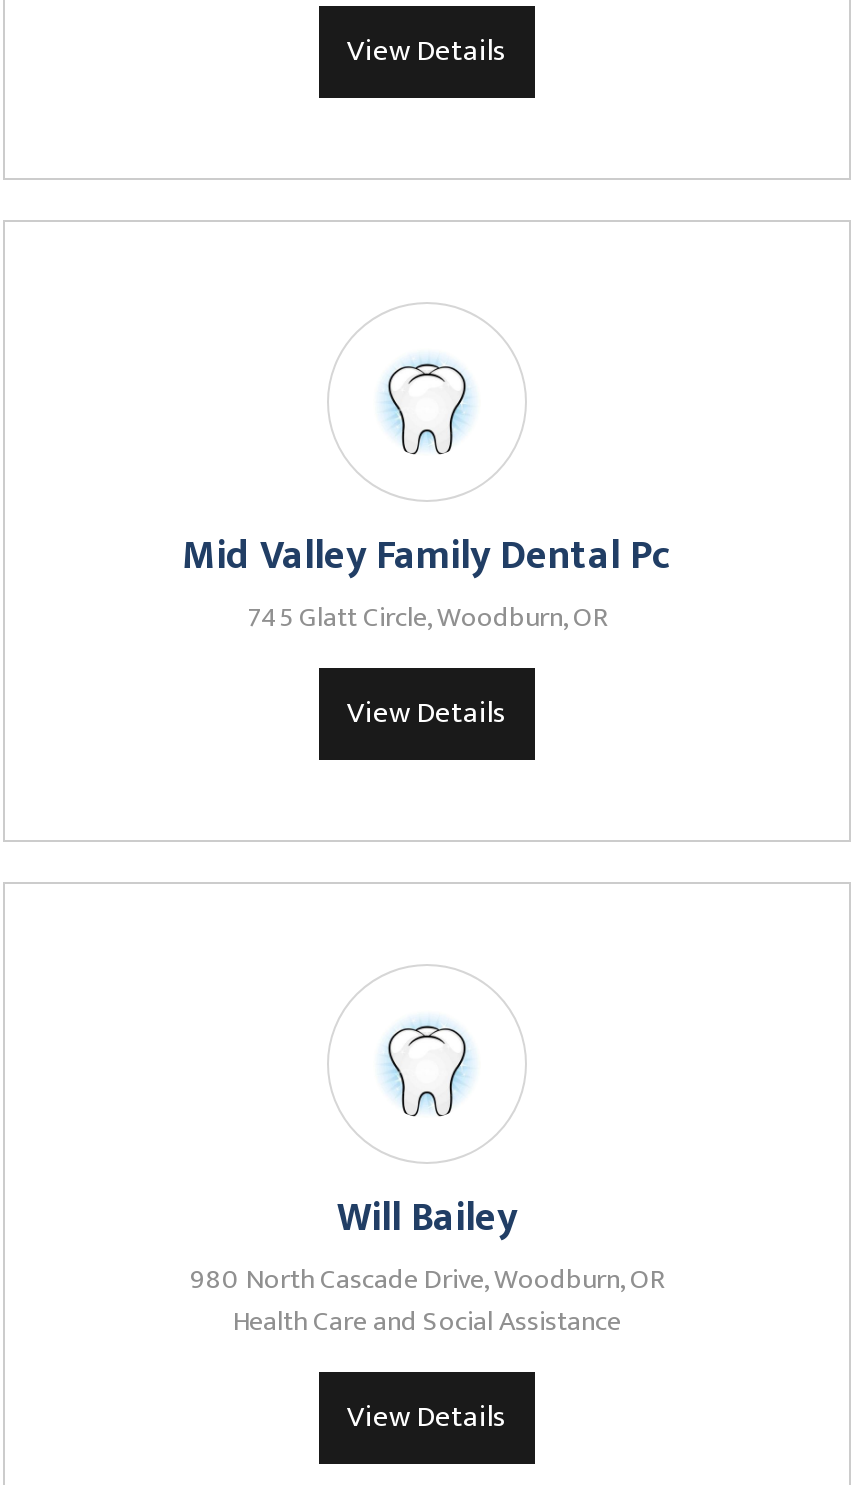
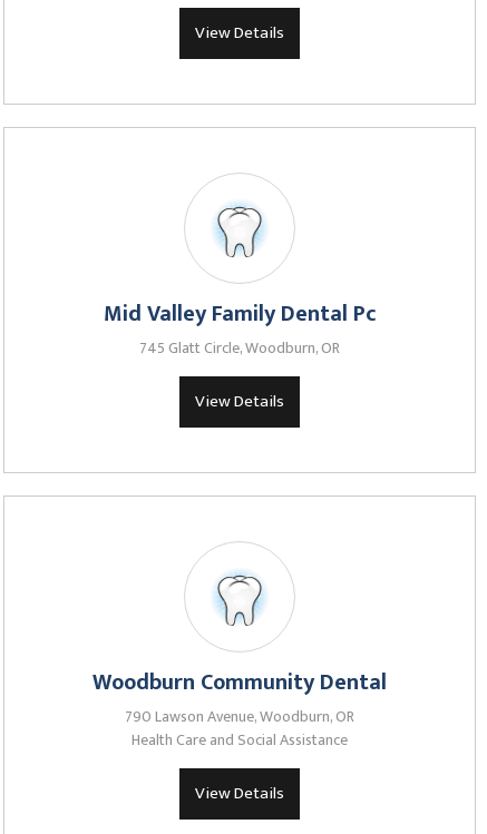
[190,1184,664,1302] Will Bailey | 980 North Cascade Drive, Woodburn, OR -> [92,664,387,729] Woodburn Community Dental | 790 Lawson Avenue, Woodburn, OR

